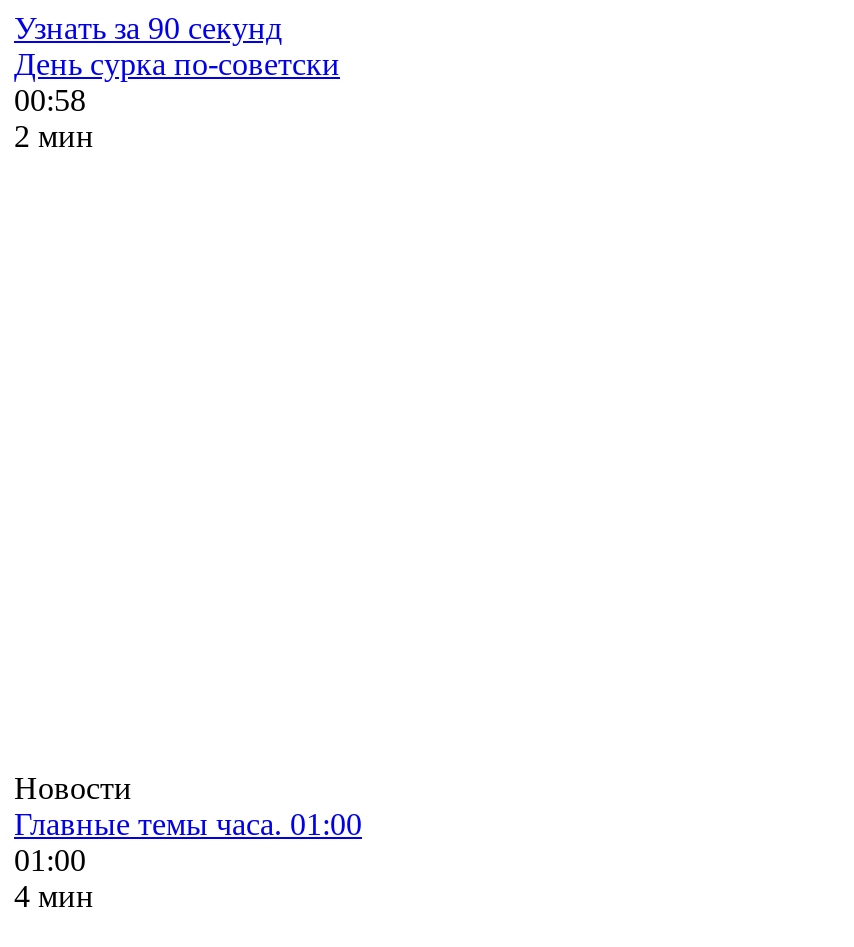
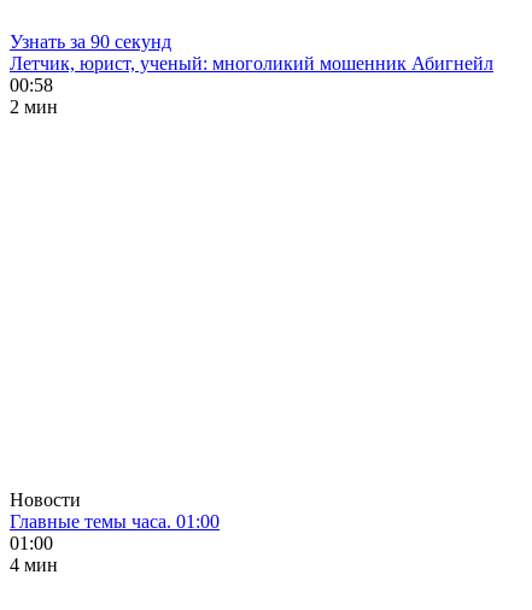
[14,47,340,81] День сурка по-советски -> [10,53,493,74] Летчик, юрист, ученый: многоликий мошенник Абигнейл

